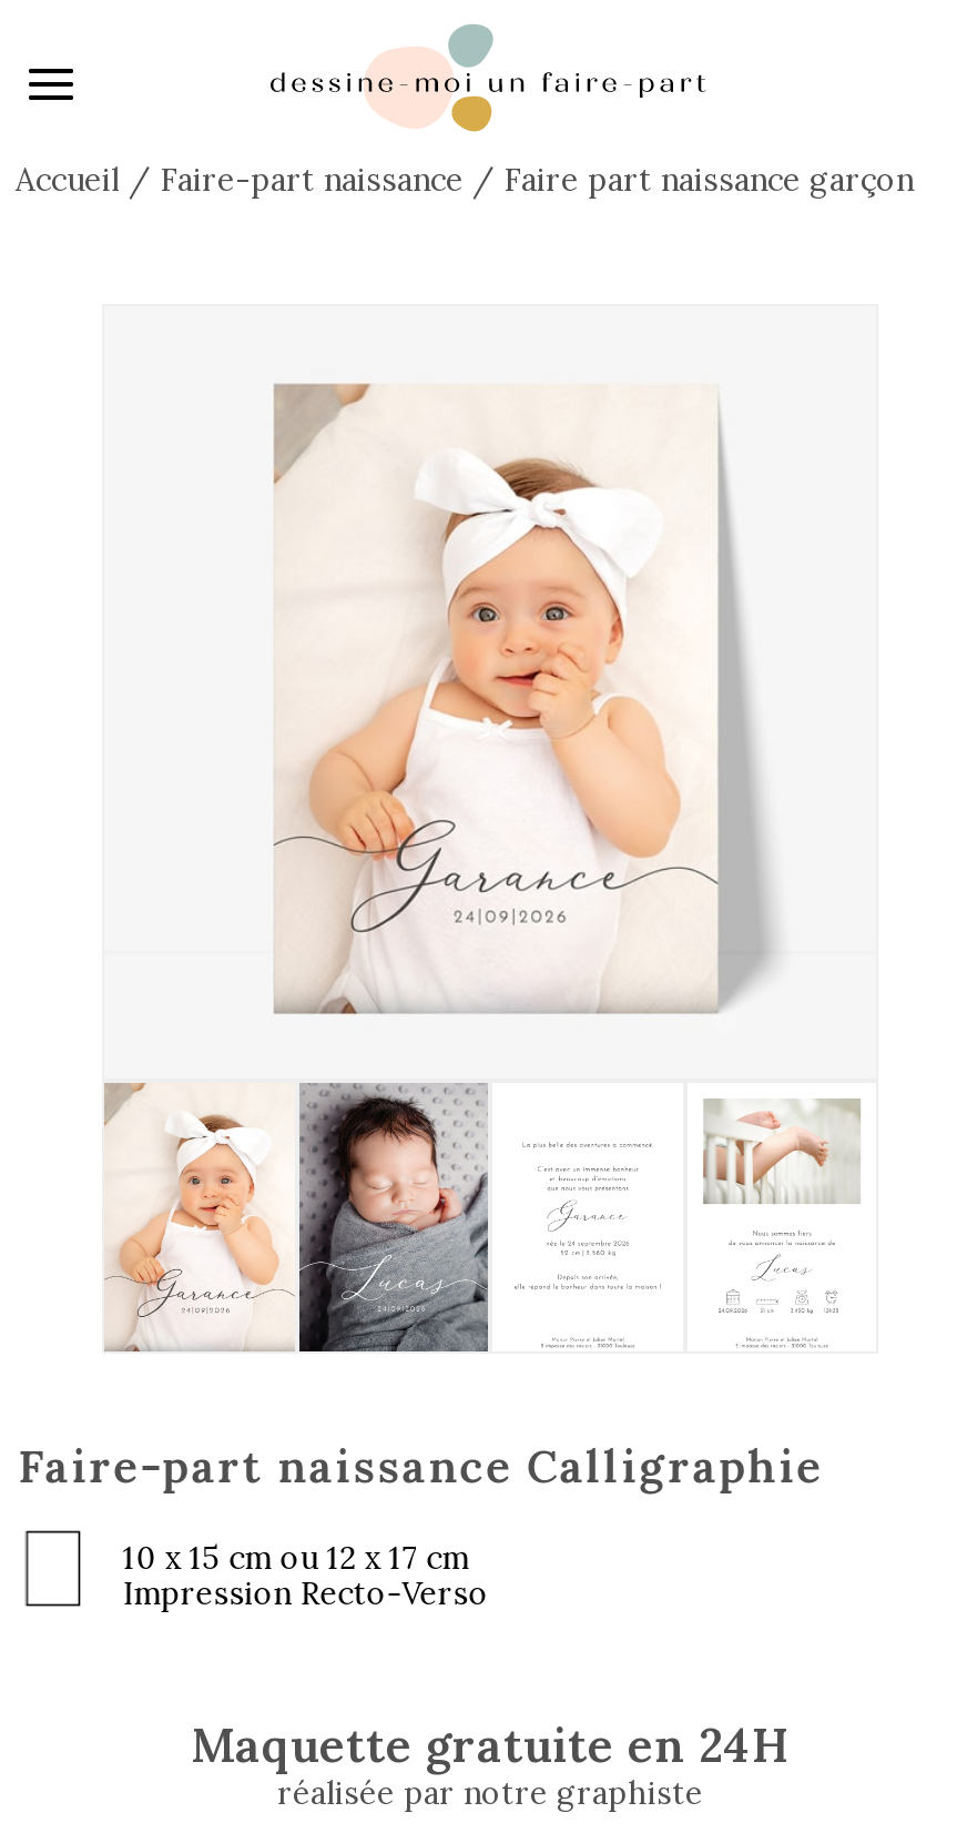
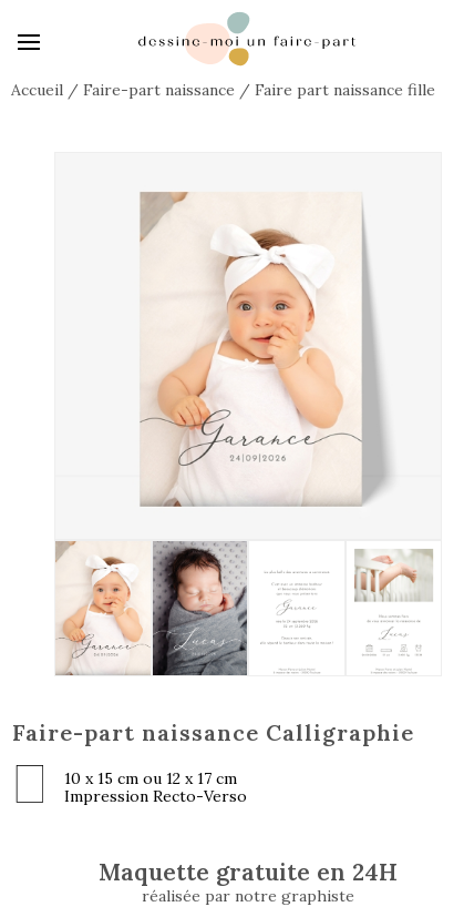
[16,160,914,200] Accueil / Faire-part naissance / Faire part naissance garçon -> [11,80,435,100] Accueil / Faire-part naissance / Faire part naissance fille

